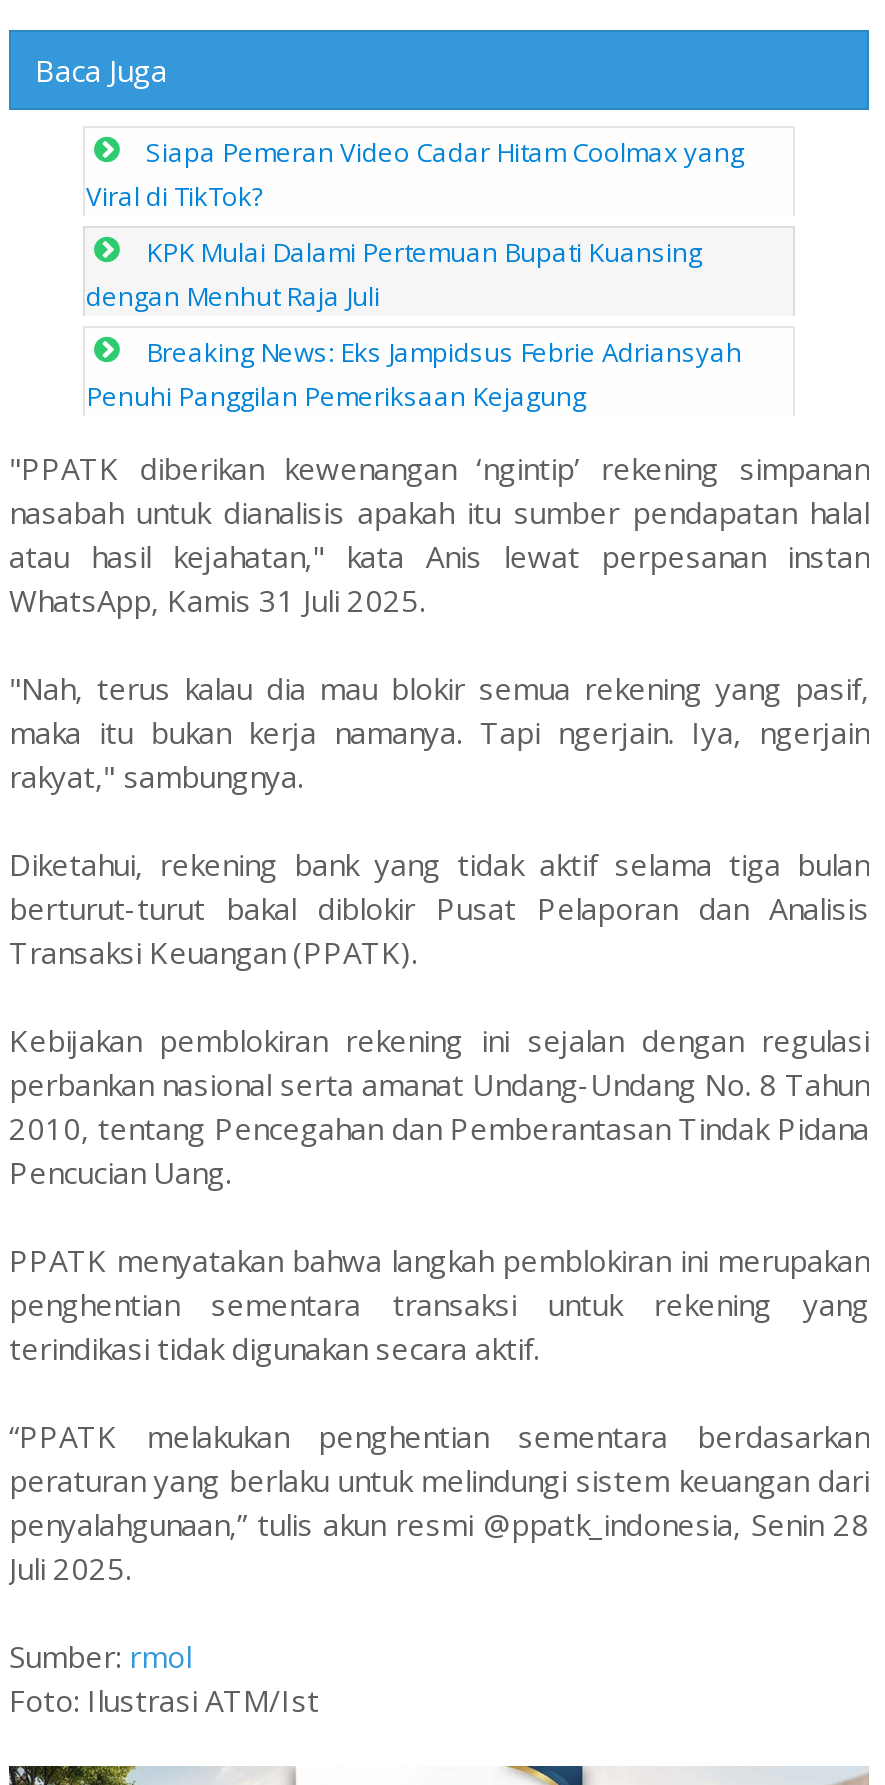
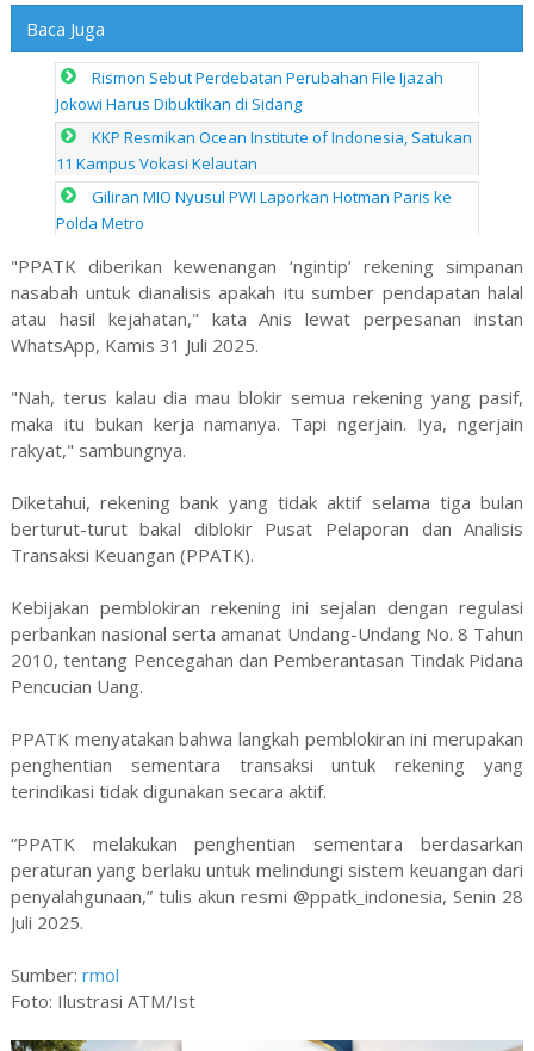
[86,134,744,214] Siapa Pemeran Video Cadar Hitam Coolmax yang | Viral di TikTok? -> [57,66,444,114] Rismon Sebut Perdebatan Perubahan File Ijazah | Jokowi Harus Dibuktikan di Sidang
[86,234,702,314] KPK Mulai Dalami Pertemuan Bupati Kuansing | dengan Menhut Raja Juli -> [57,126,473,174] KKP Resmikan Ocean Institute of Indonesia, Satukan | 11 Kampus Vokasi Kelautan
[86,334,742,414] Breaking News: Eks Jampidsus Febrie Adriansyah | Penuhi Panggilan Pemeriksaan Kejagung -> [57,186,452,233] Giliran MIO Nyusul PWI Laporkan Hotman Paris ke | Polda Metro

